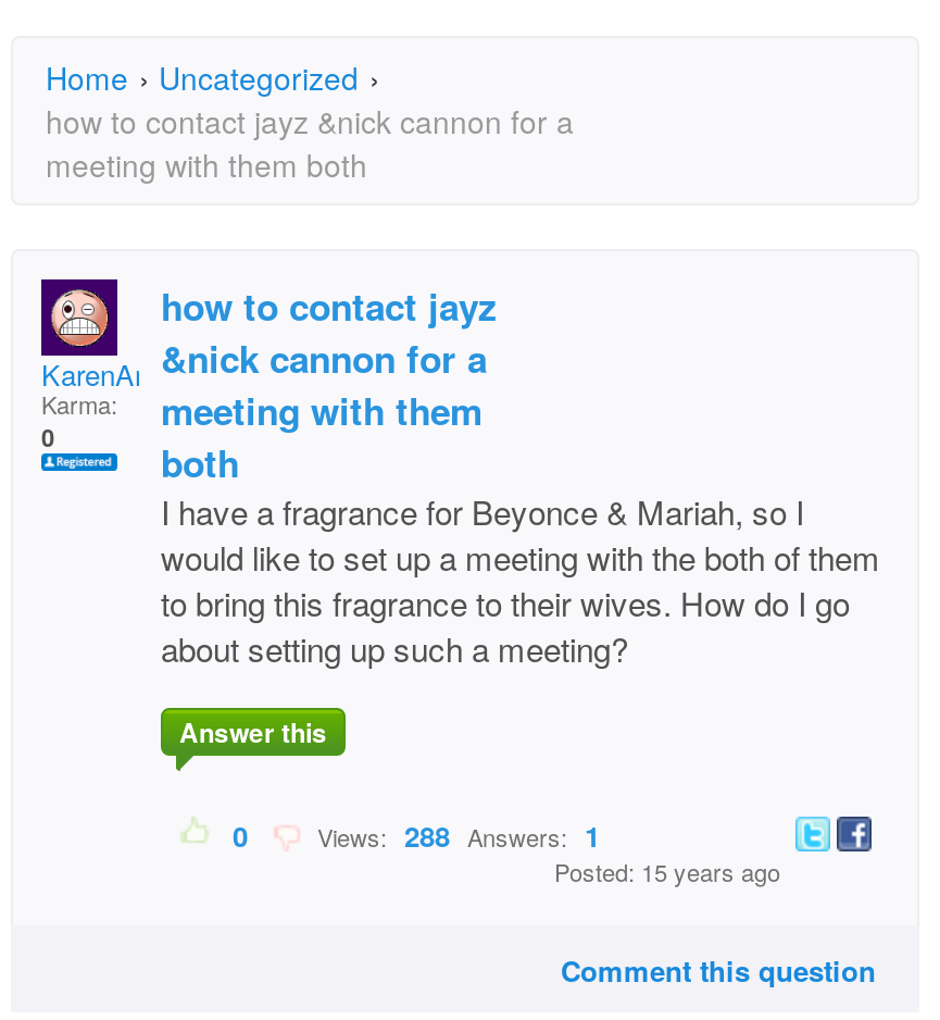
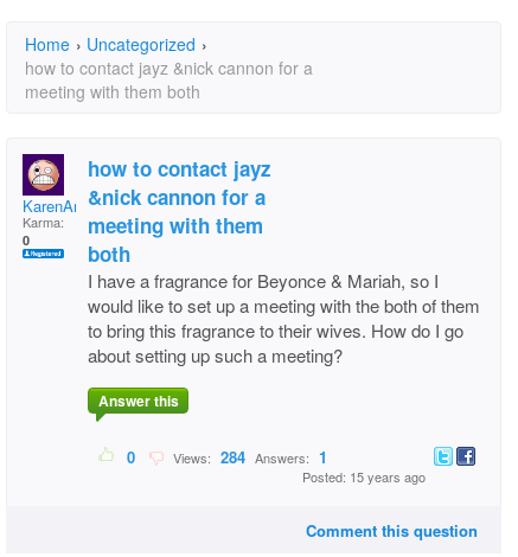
[304,815,600,856] Views: 288 Answers: 1 -> [166,446,327,468] Views: 284 Answers: 1

